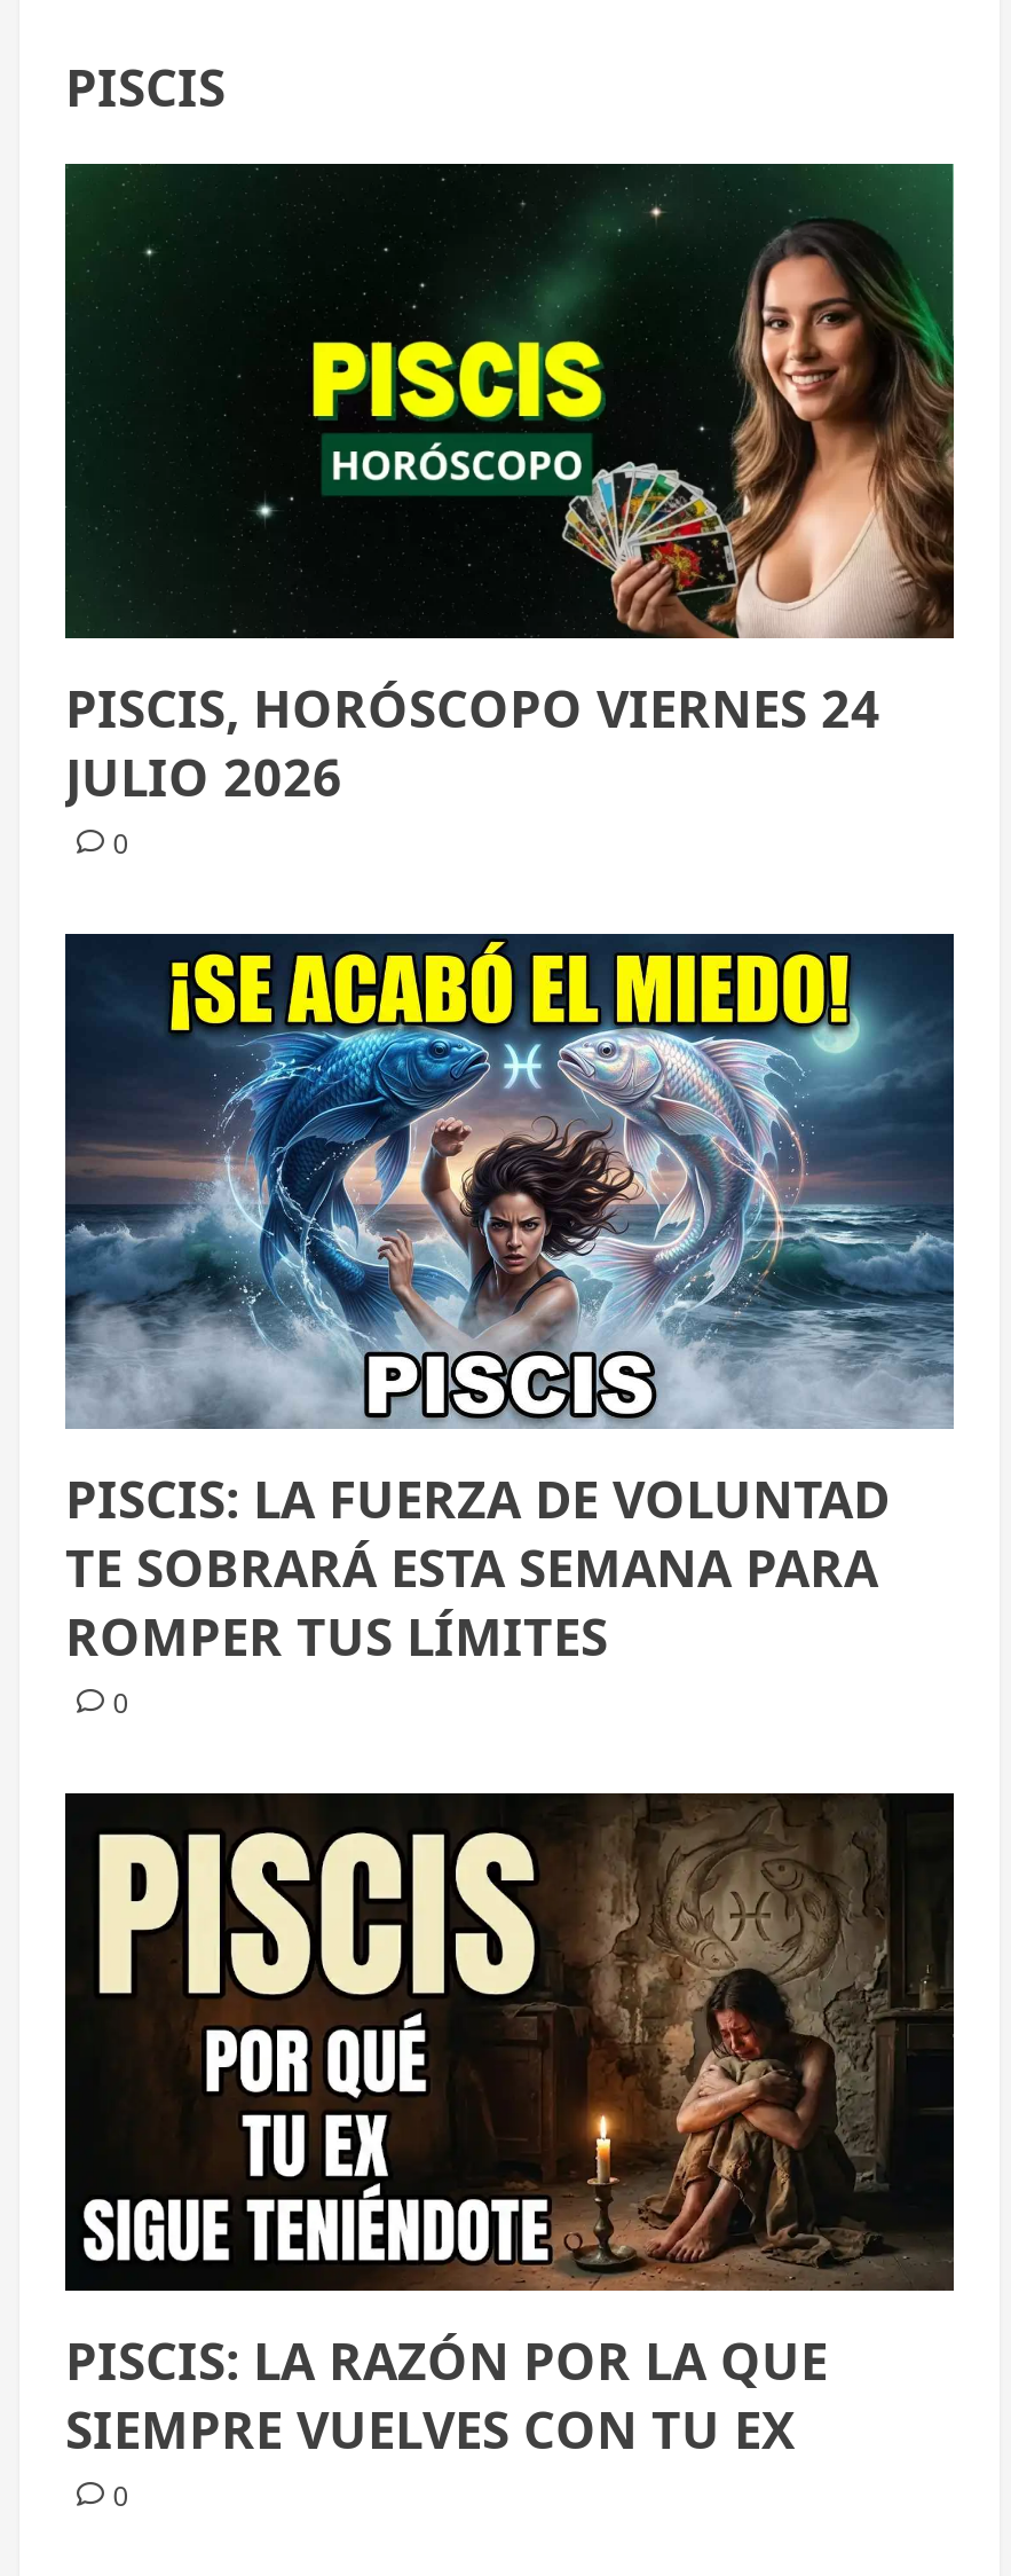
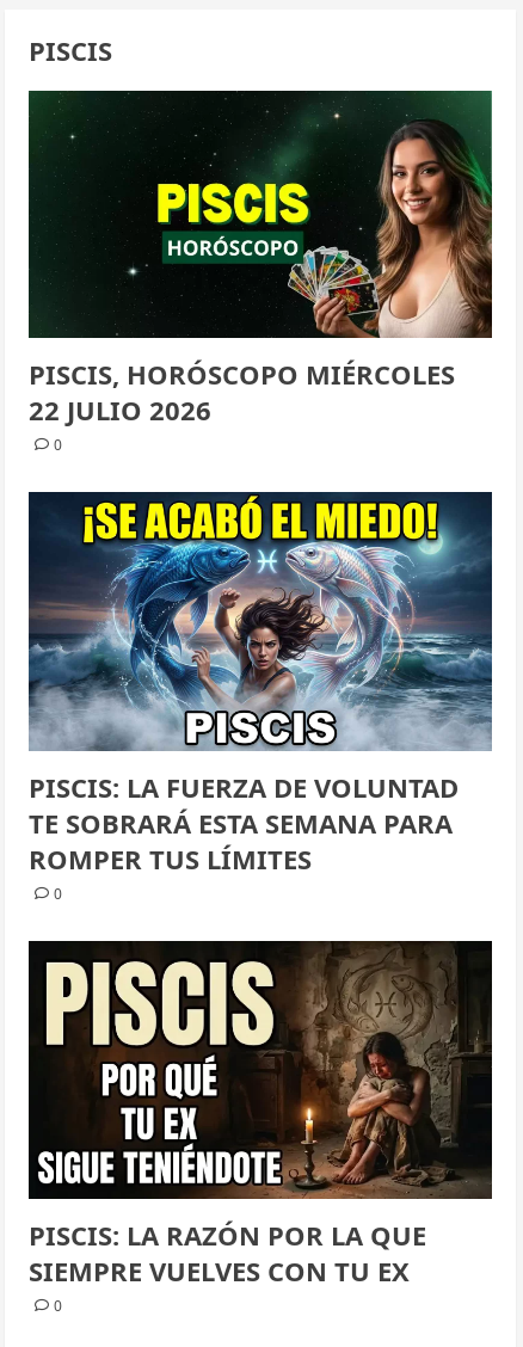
[65,672,880,810] PISCIS, HORÓSCOPO VIERNES 24 | JULIO 2026 -> [29,356,455,428] PISCIS, HORÓSCOPO MIÉRCOLES | 22 JULIO 2026

